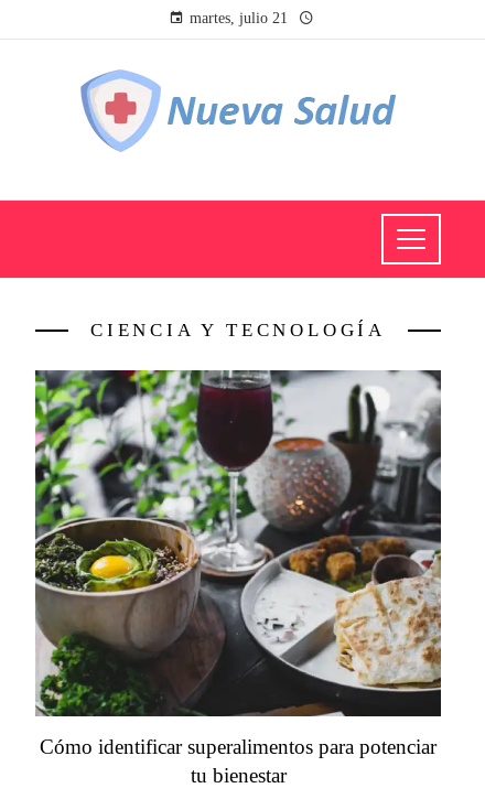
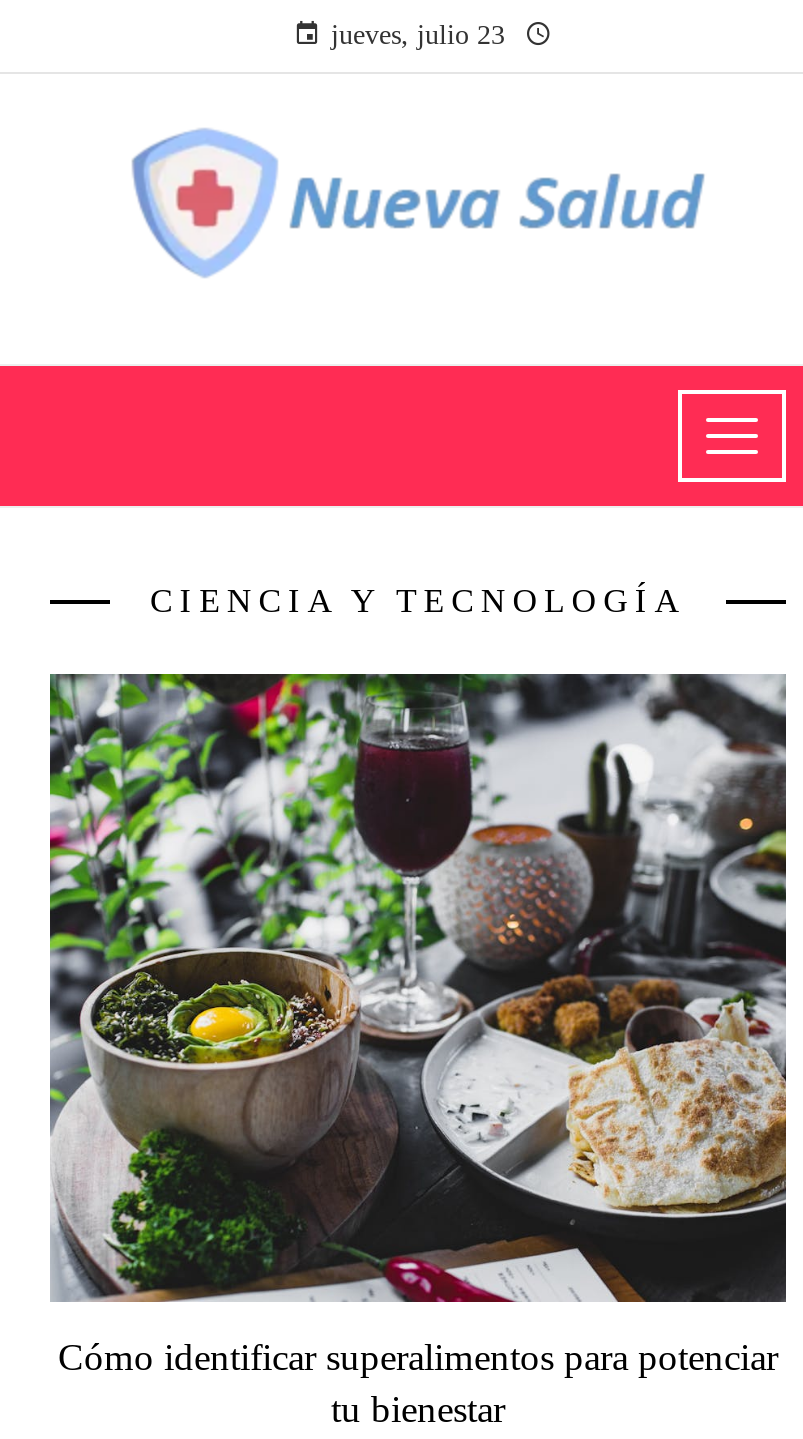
[189,10,287,26] martes, julio 21 -> [331,20,505,50] jueves, julio 23
[34,369,442,717] [image] -> [48,672,788,1304] [image]

